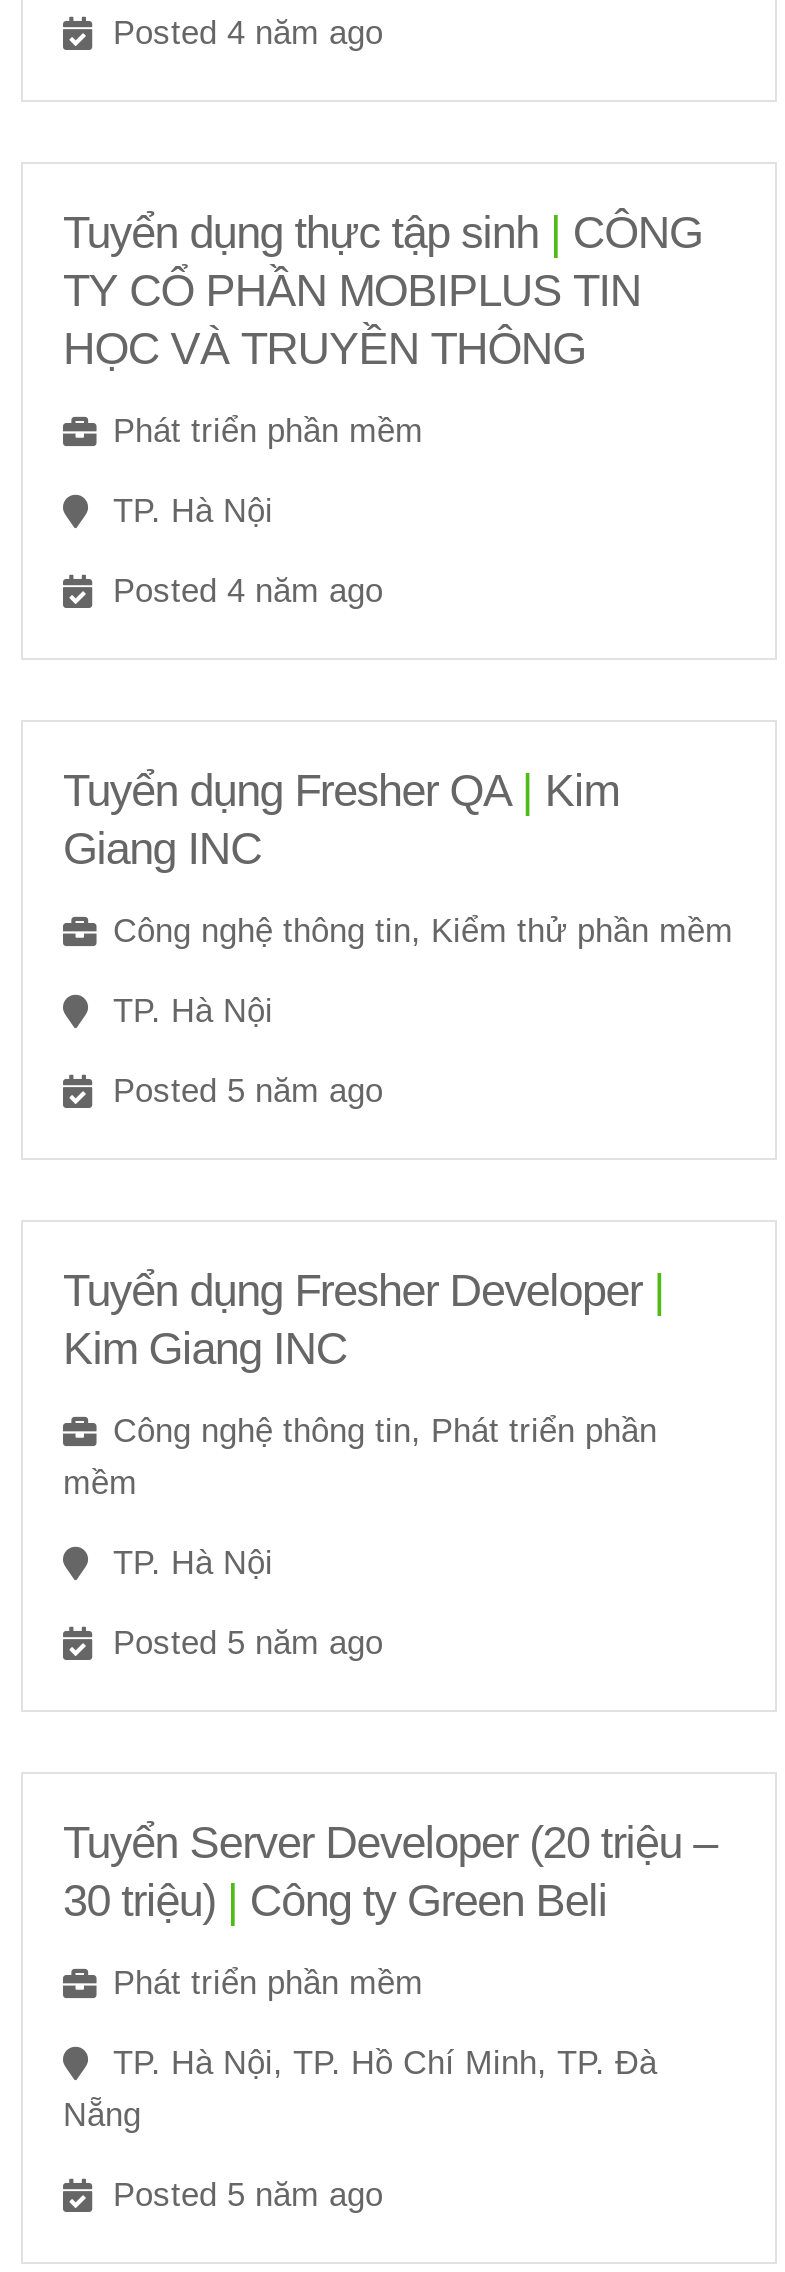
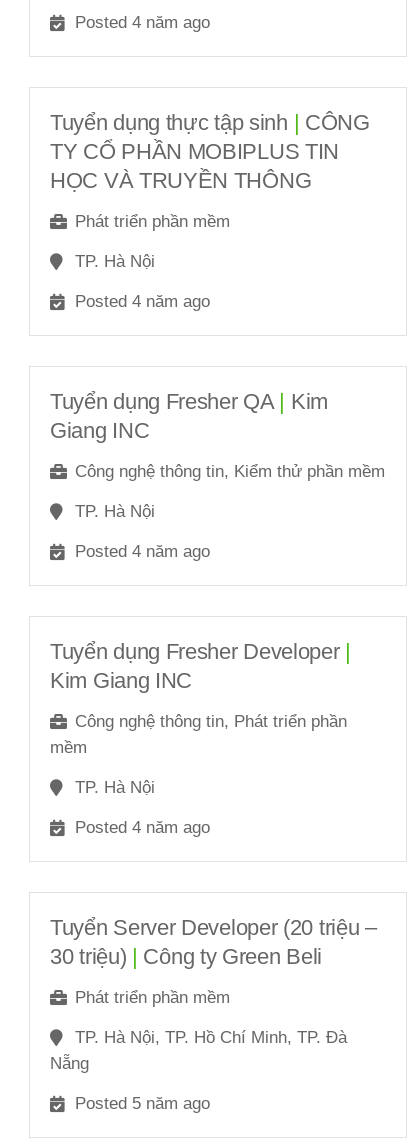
[113,1072,383,1110] Posted 5 năm ago -> [75,542,210,561] Posted 4 năm ago
[113,1624,383,1662] Posted 5 năm ago -> [75,818,210,837] Posted 4 năm ago

